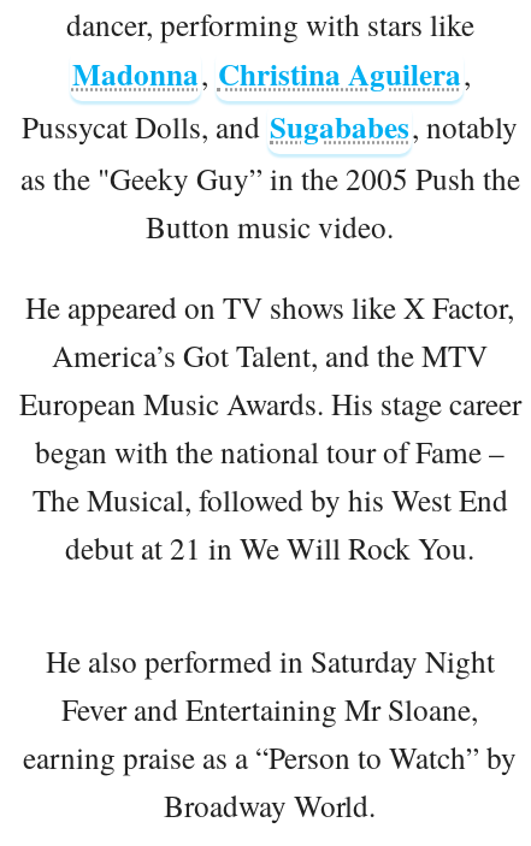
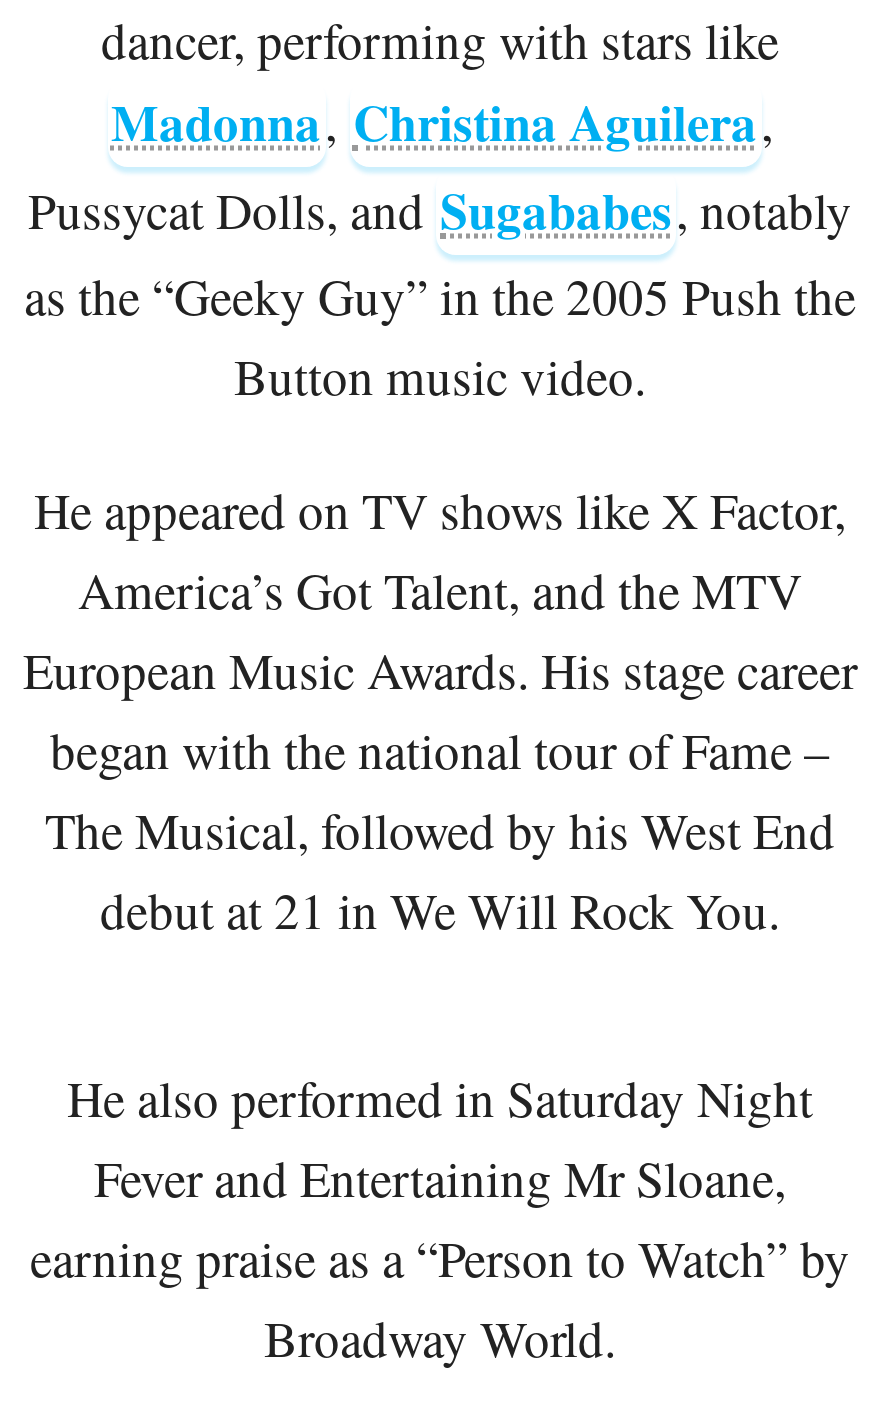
[20,158,520,199] as the "Geeky Guy” in the 2005 Push the -> [24,262,856,330] as the “Geeky Guy” in the 2005 Push the

